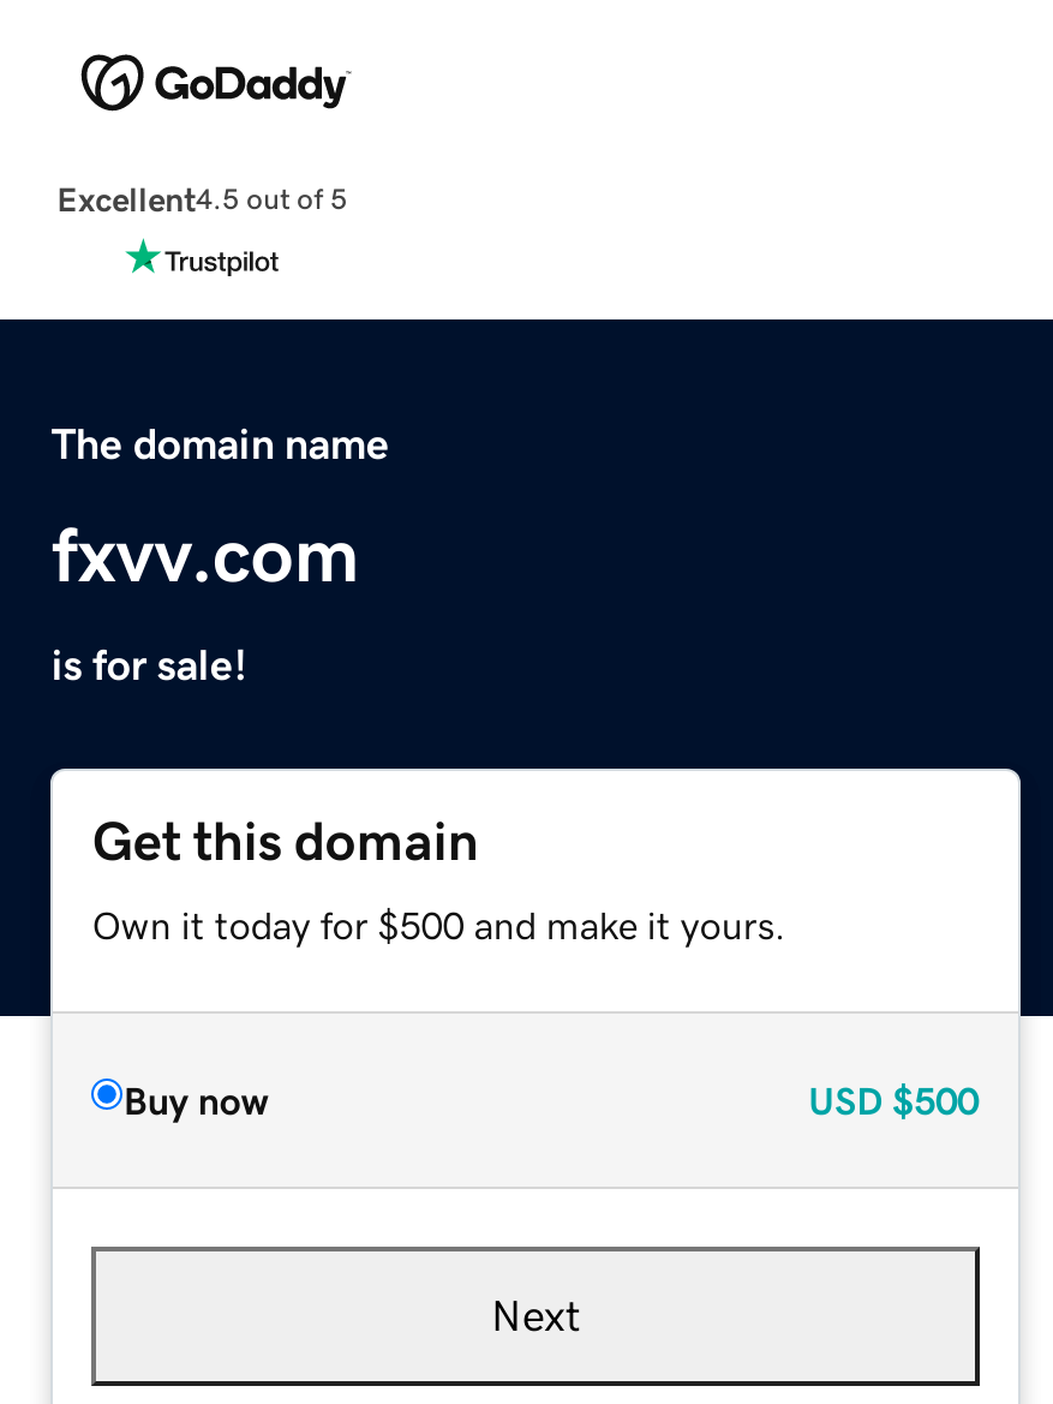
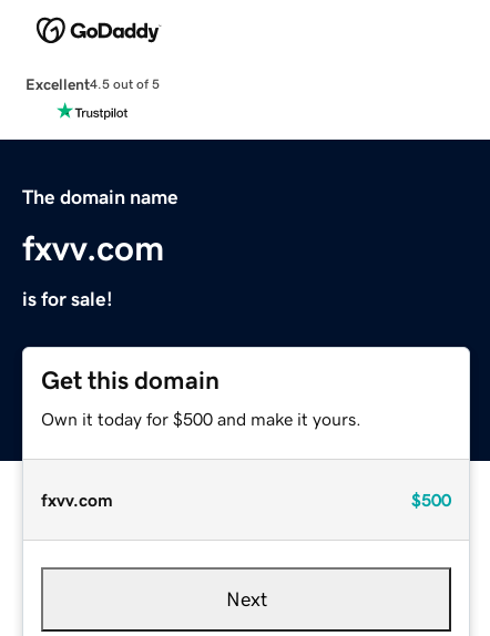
[123,1080,979,1118] Buy now | USD $500 -> [41,490,451,508] fxvv.com | $500

